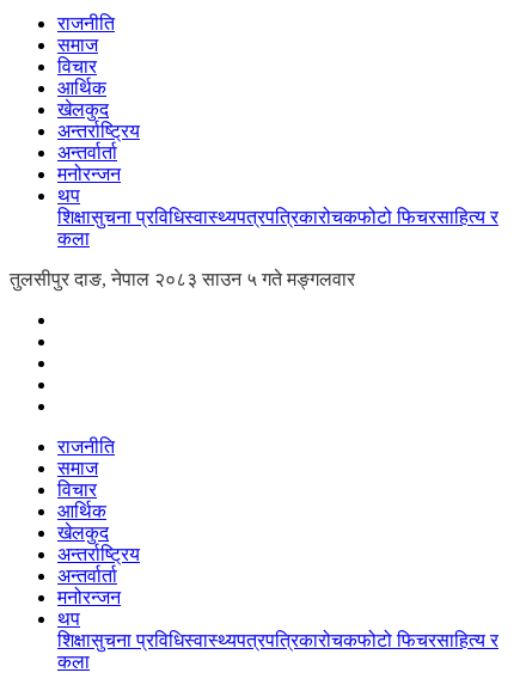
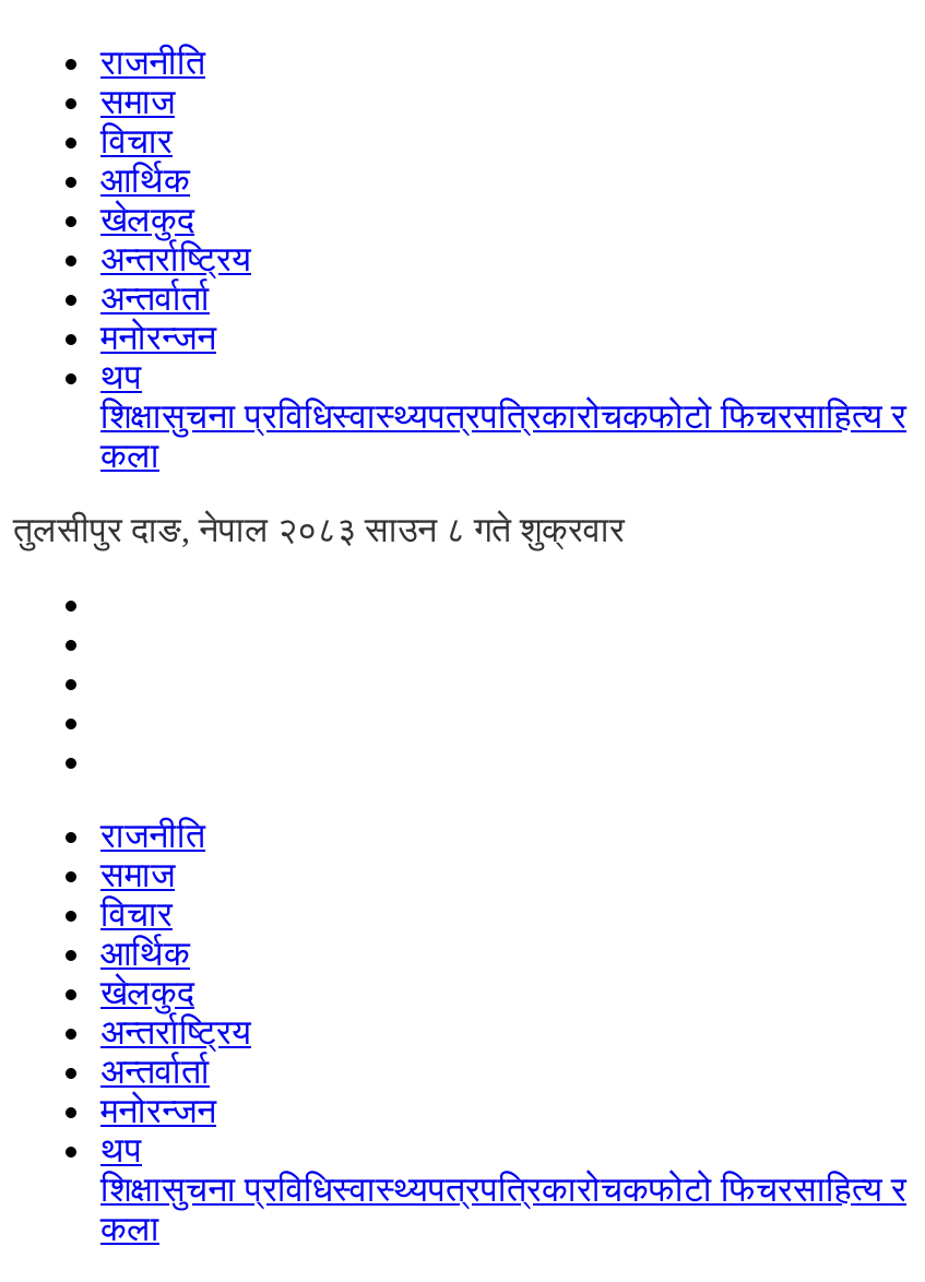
[10,269,355,289] तुलसीपुर दाङ, नेपाल २०८३ साउन ५ गते मङ्गलवार -> [13,511,625,548] तुलसीपुर दाङ, नेपाल २०८३ साउन ८ गते शुक्रवार

